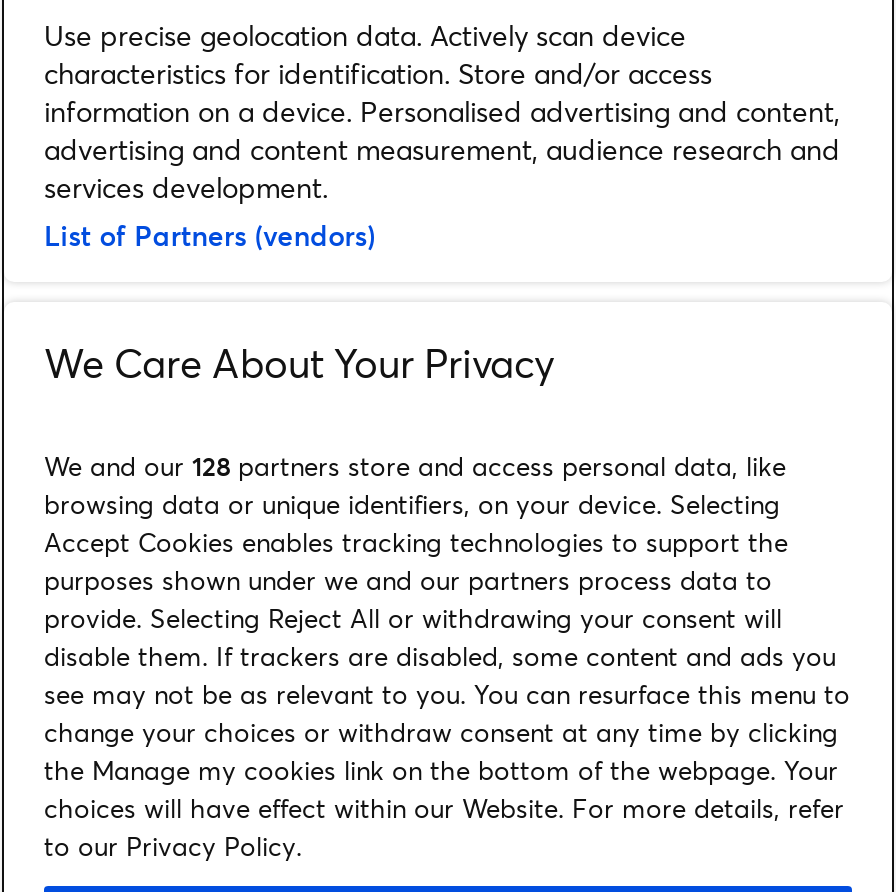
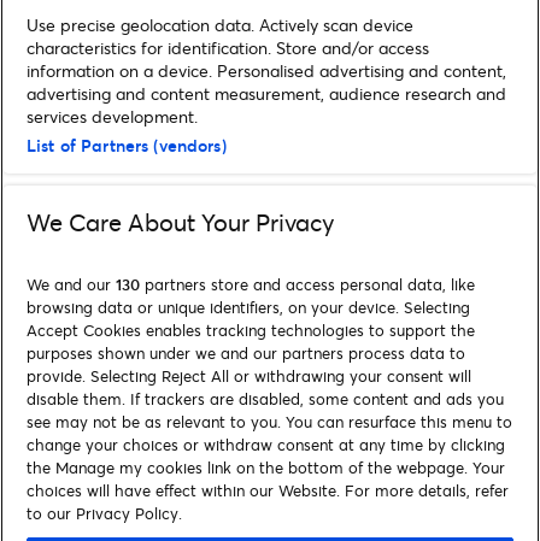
[44,448,786,484] We and our 128 partners store and access personal data, like -> [27,274,475,295] We and our 130 partners store and access personal data, like

